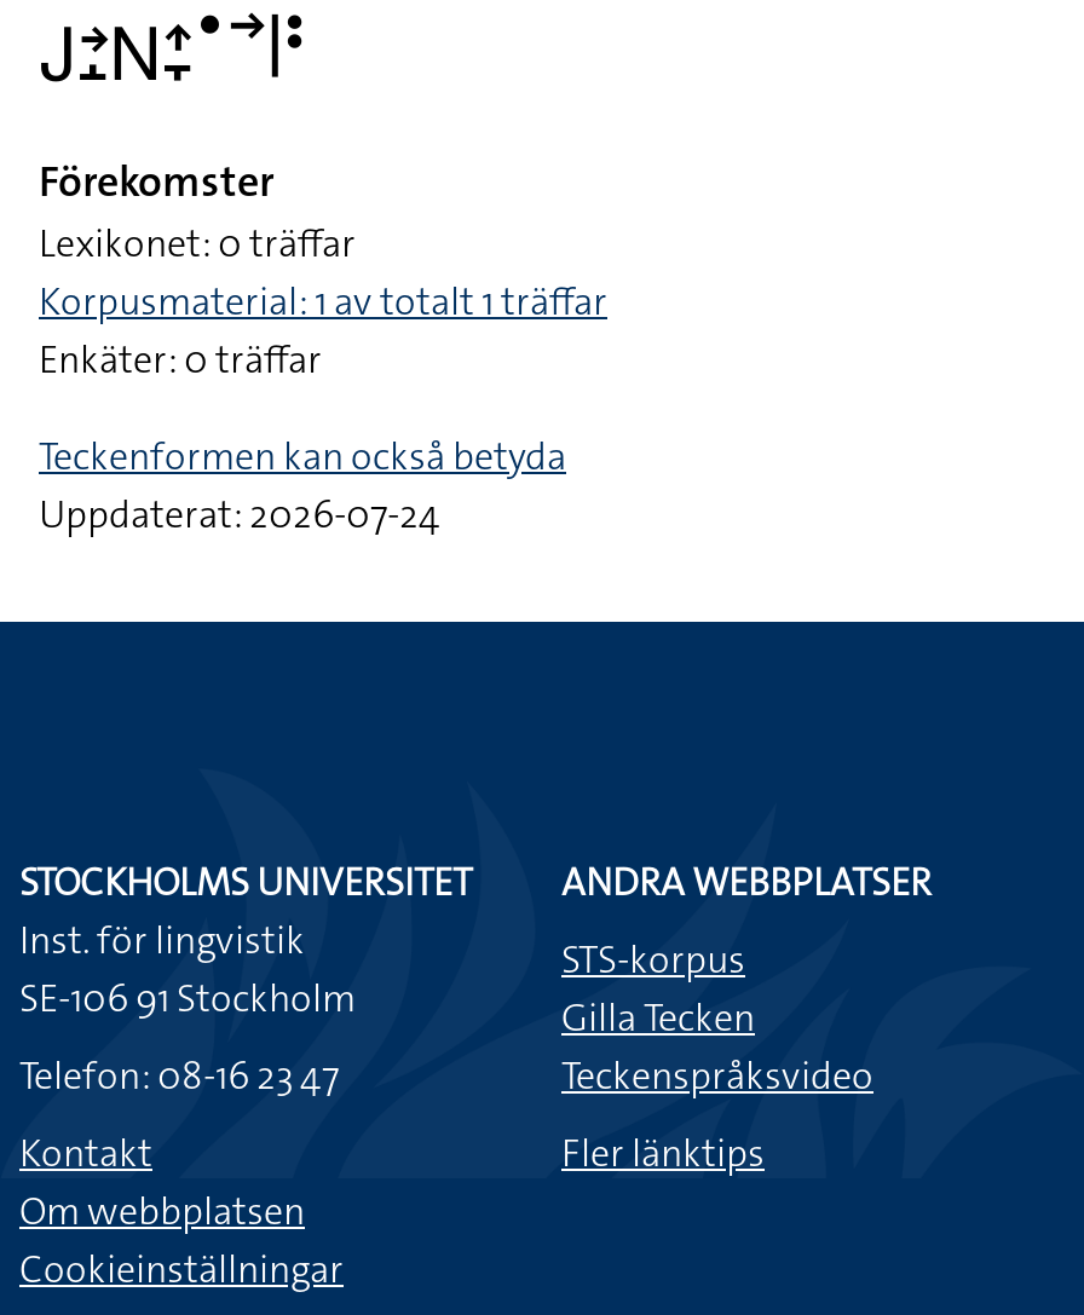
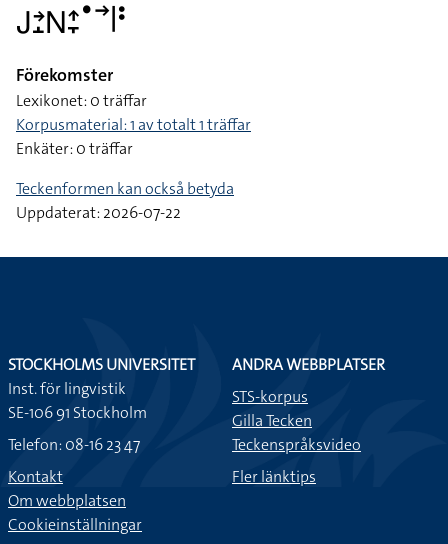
[39,489,440,540] Uppdaterat: 2026-07-24 -> [16,202,181,223] Uppdaterat: 2026-07-22

